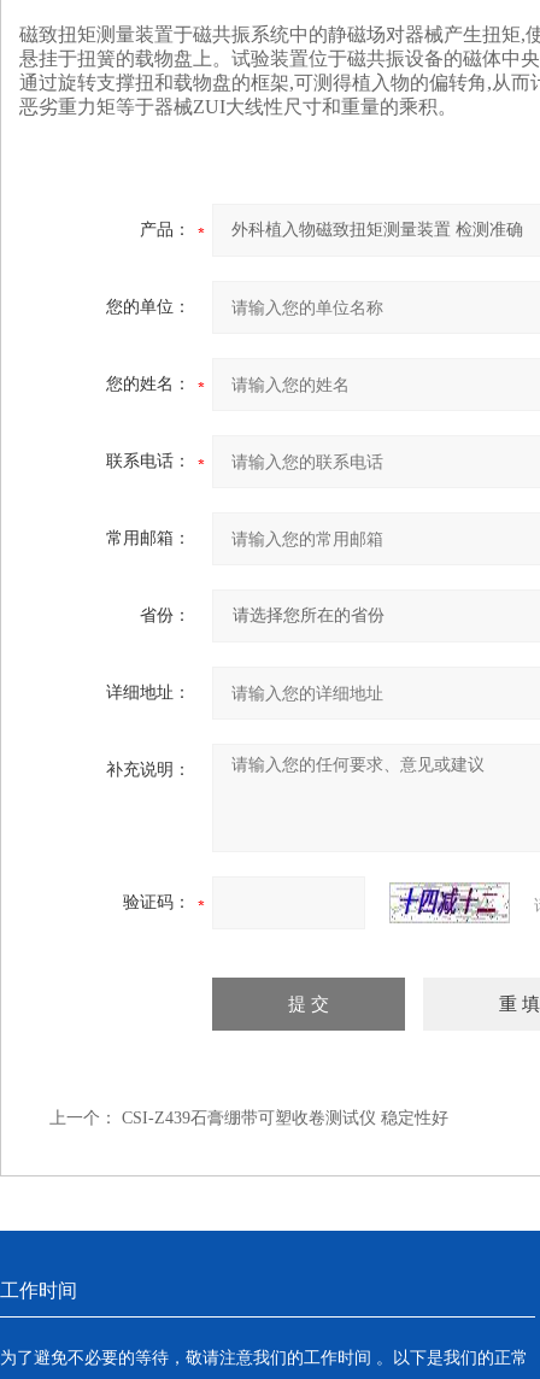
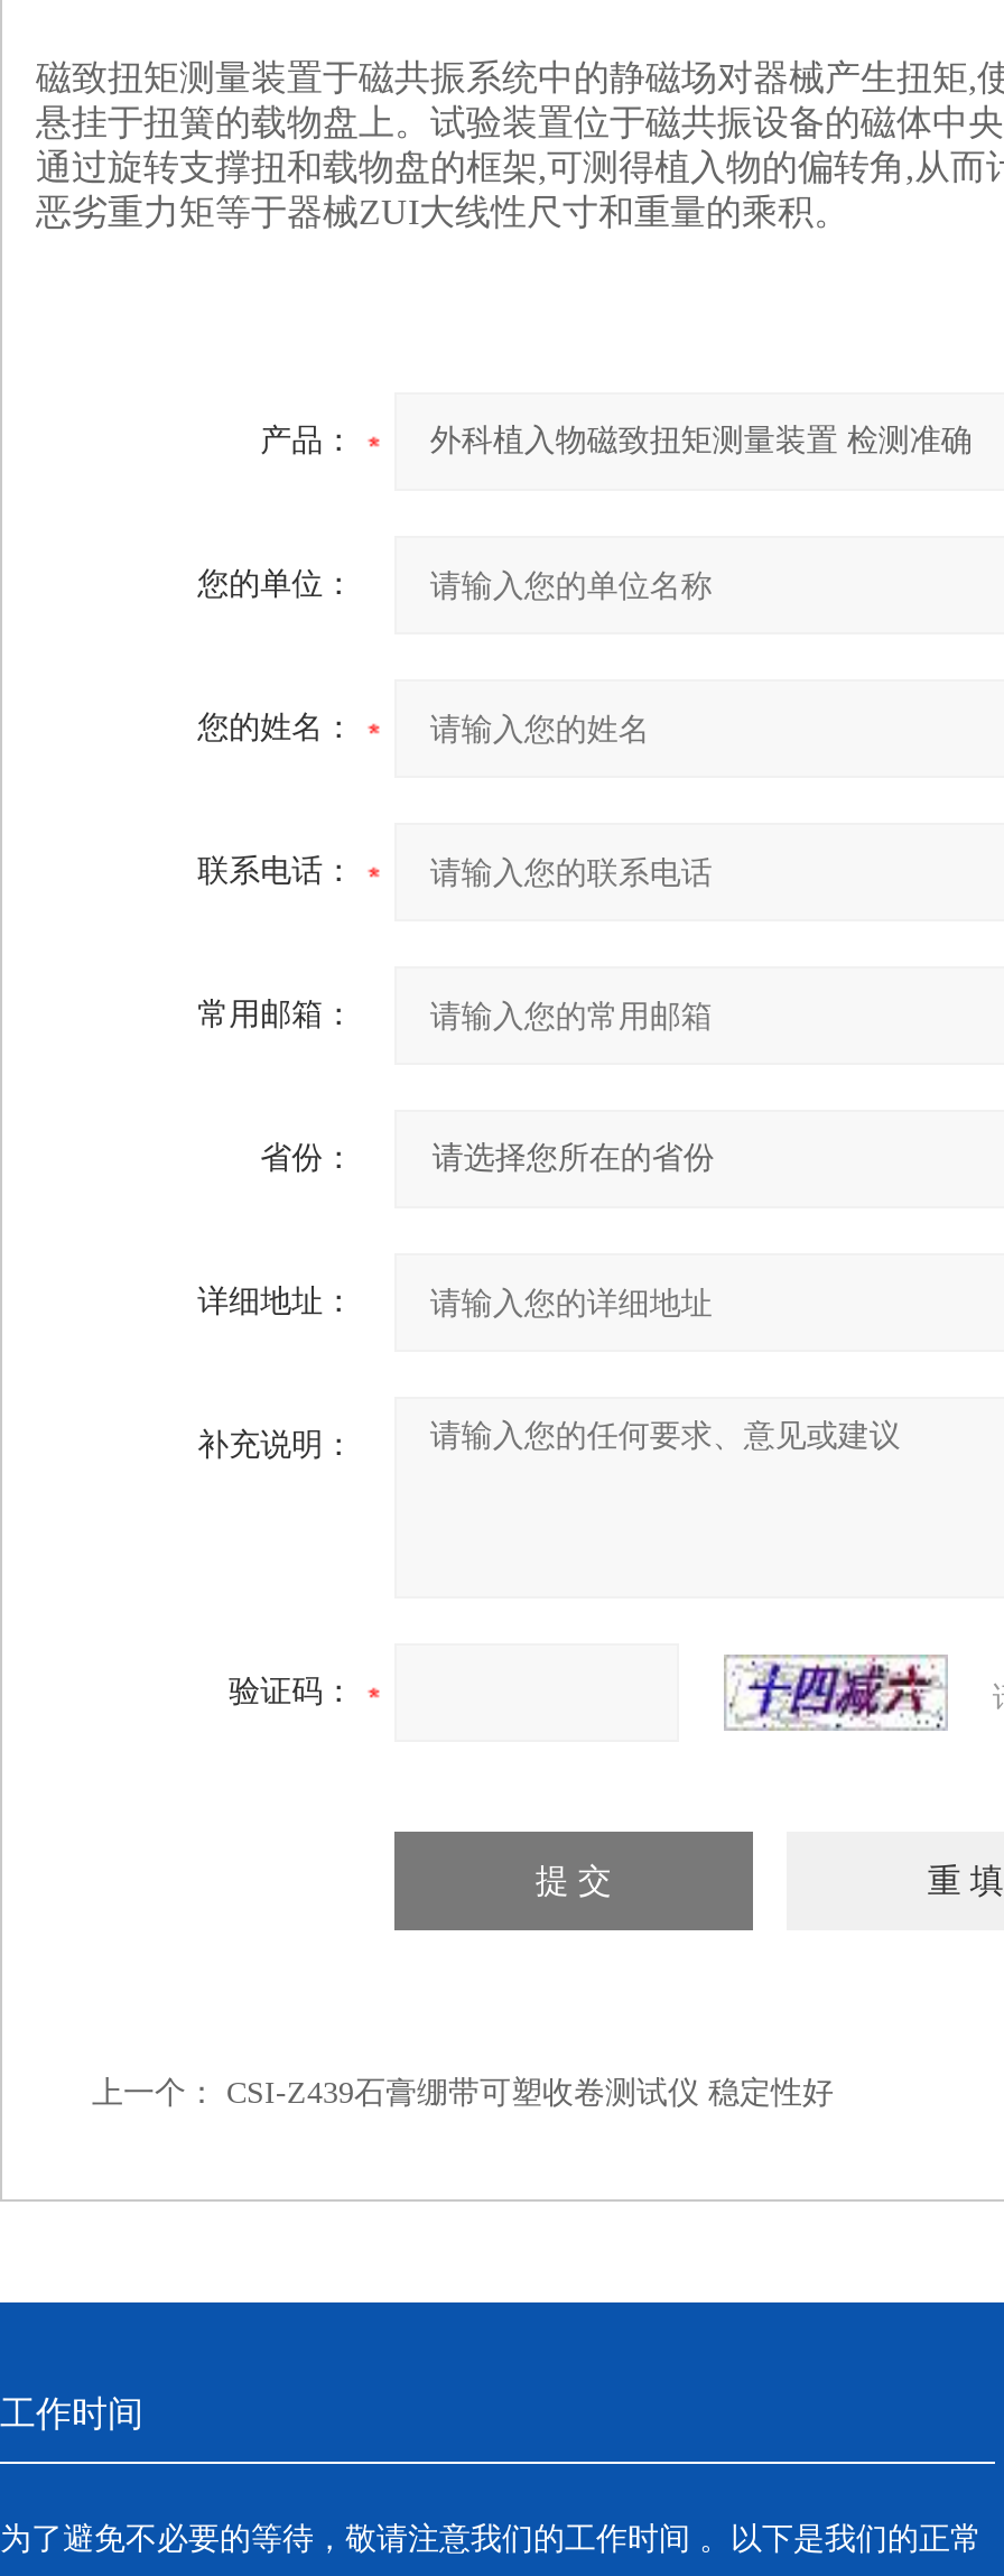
[394,884,506,922] [image] -> [737,1657,941,1731] [image]

